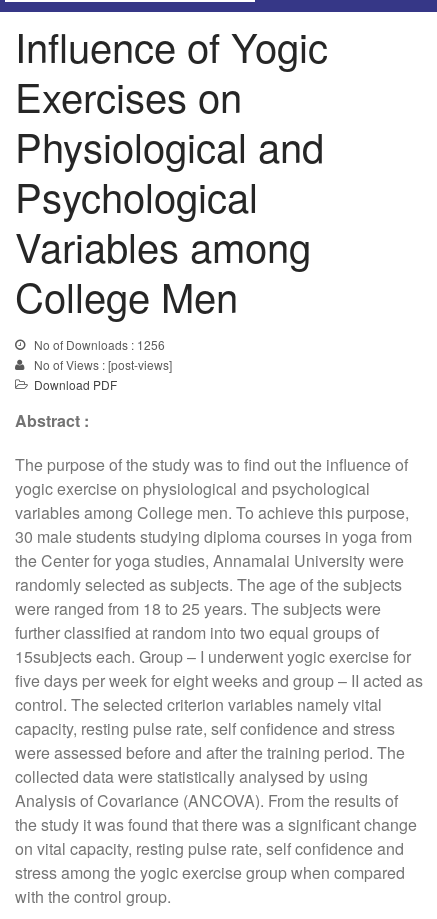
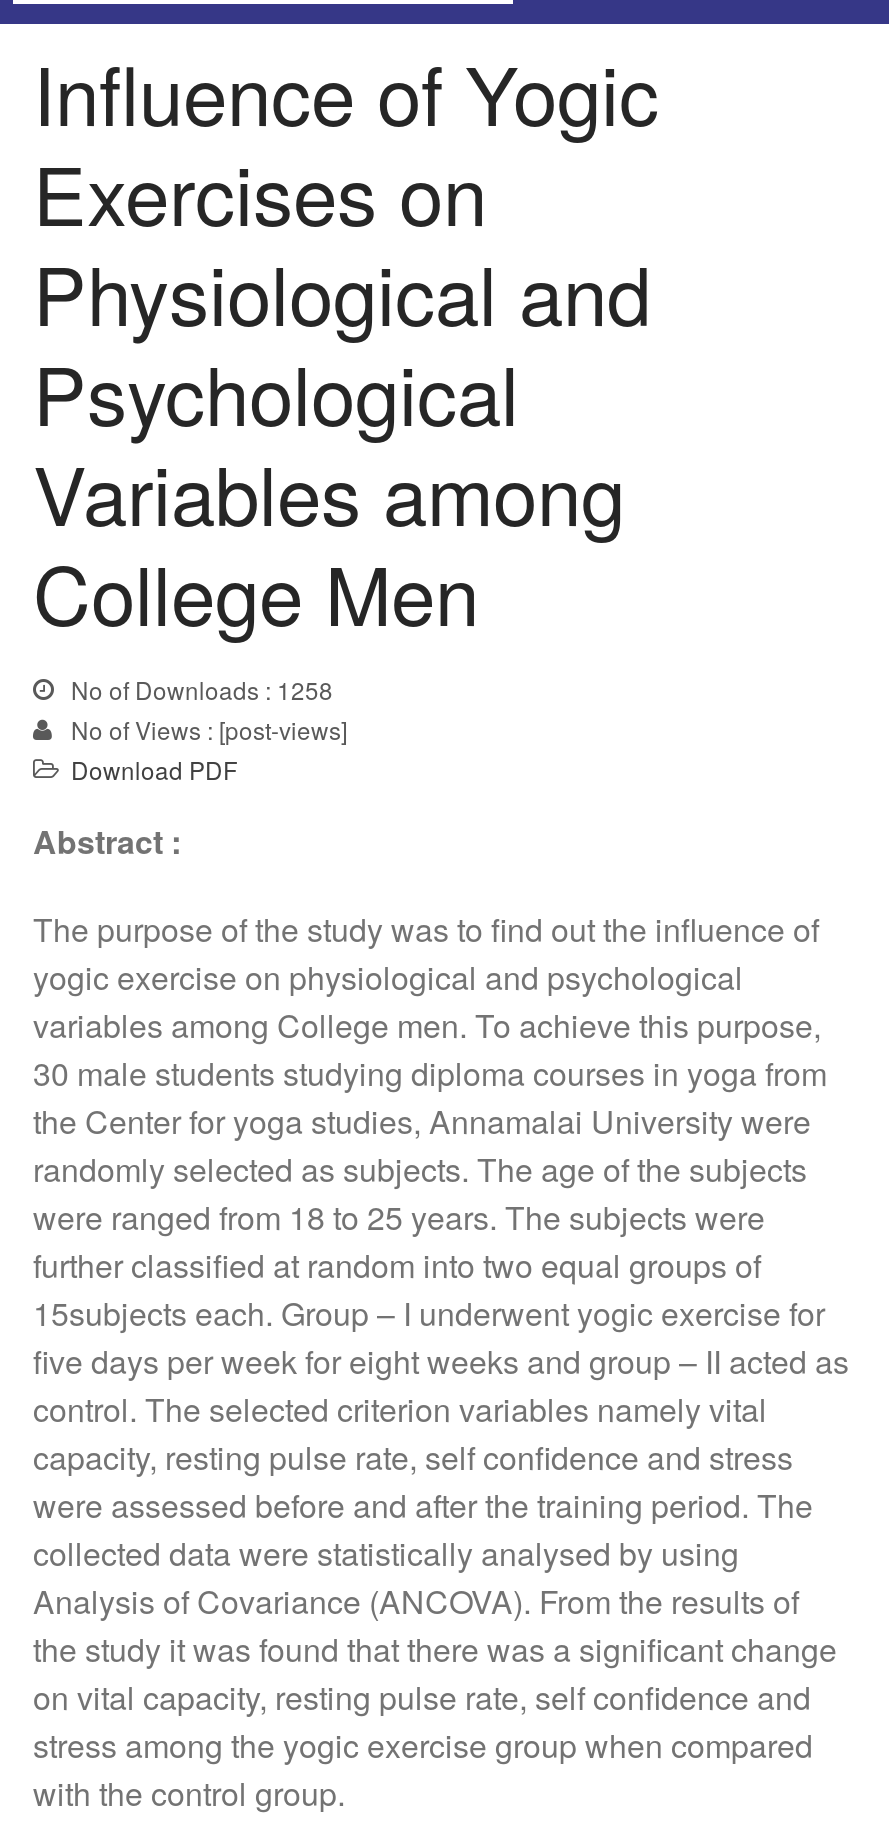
[31,336,165,353] No of Downloads : 1256 -> [65,672,333,706] No of Downloads : 1258

